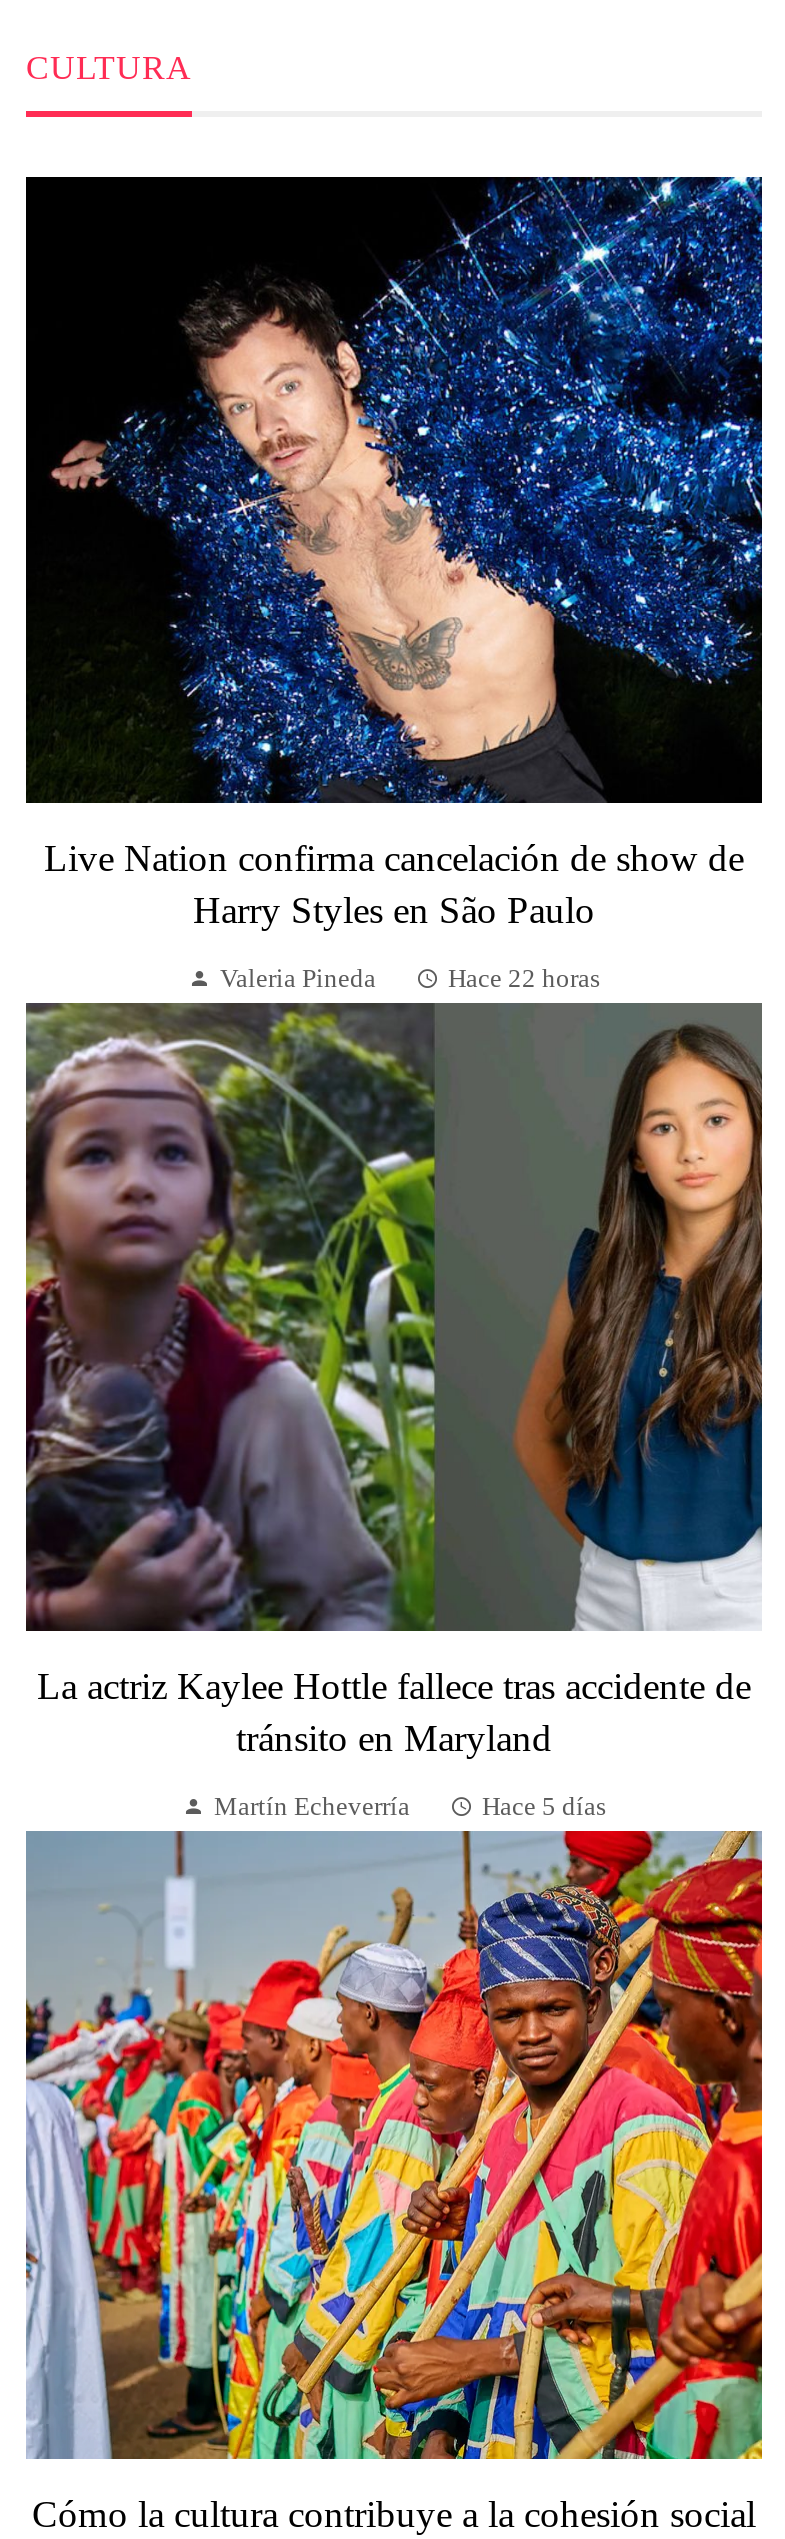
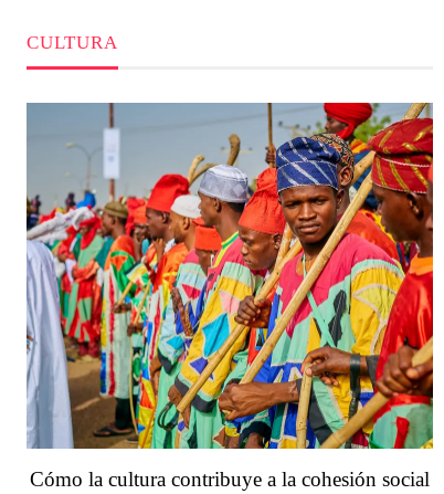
[24,175,764,994] [image] | Live Nation confirma cancelación de show de | Harry Styles en São Paulo | Valeria Pineda | Hace 22 horas -> none
[24,1001,764,1821] [image] | La actriz Kaylee Hottle fallece tras accidente de | tránsito en Maryland | Martín Echeverría | Hace 5 días -> none

